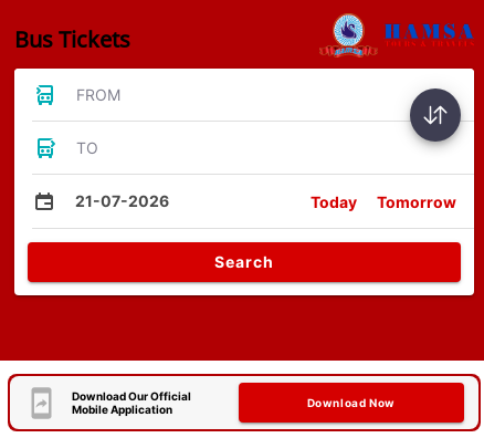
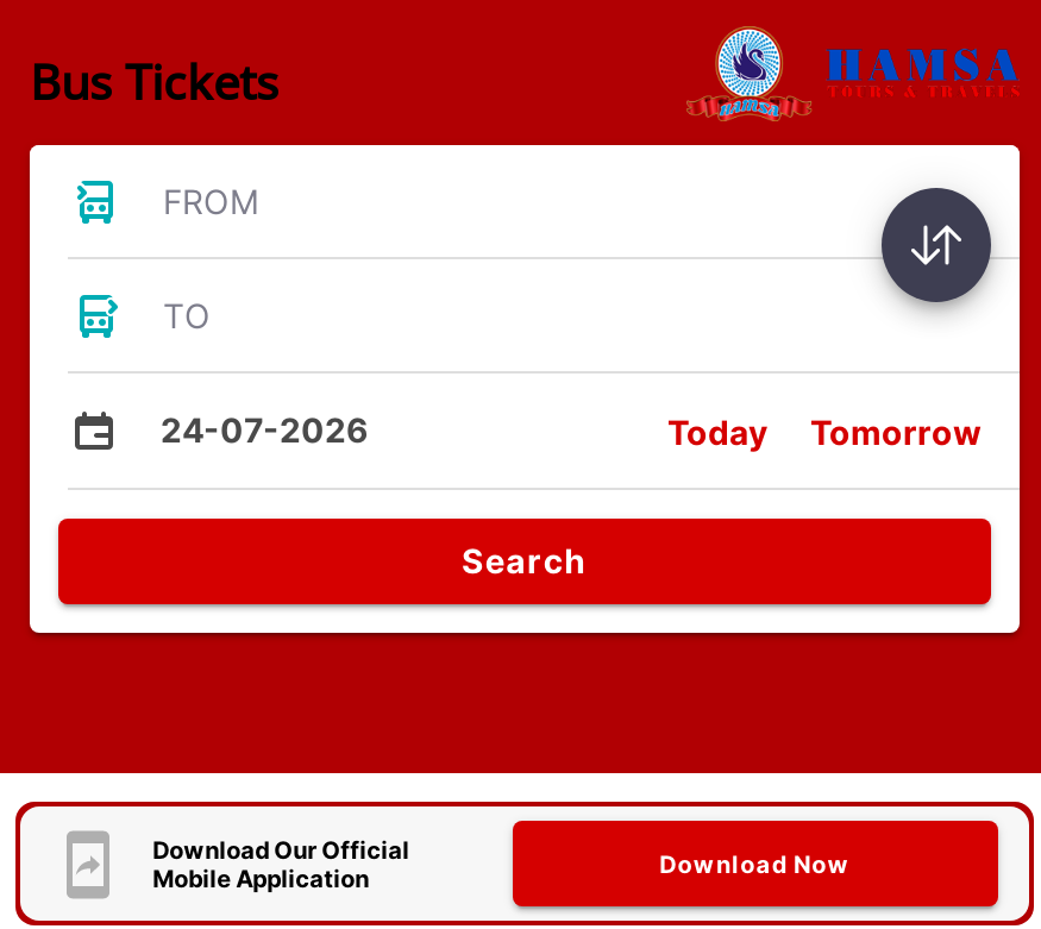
[75,191,169,210] 21-07-2026 -> [161,409,368,450] 24-07-2026

